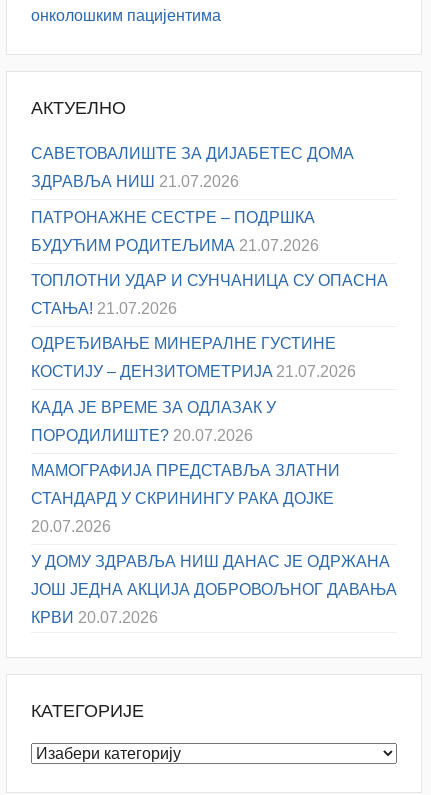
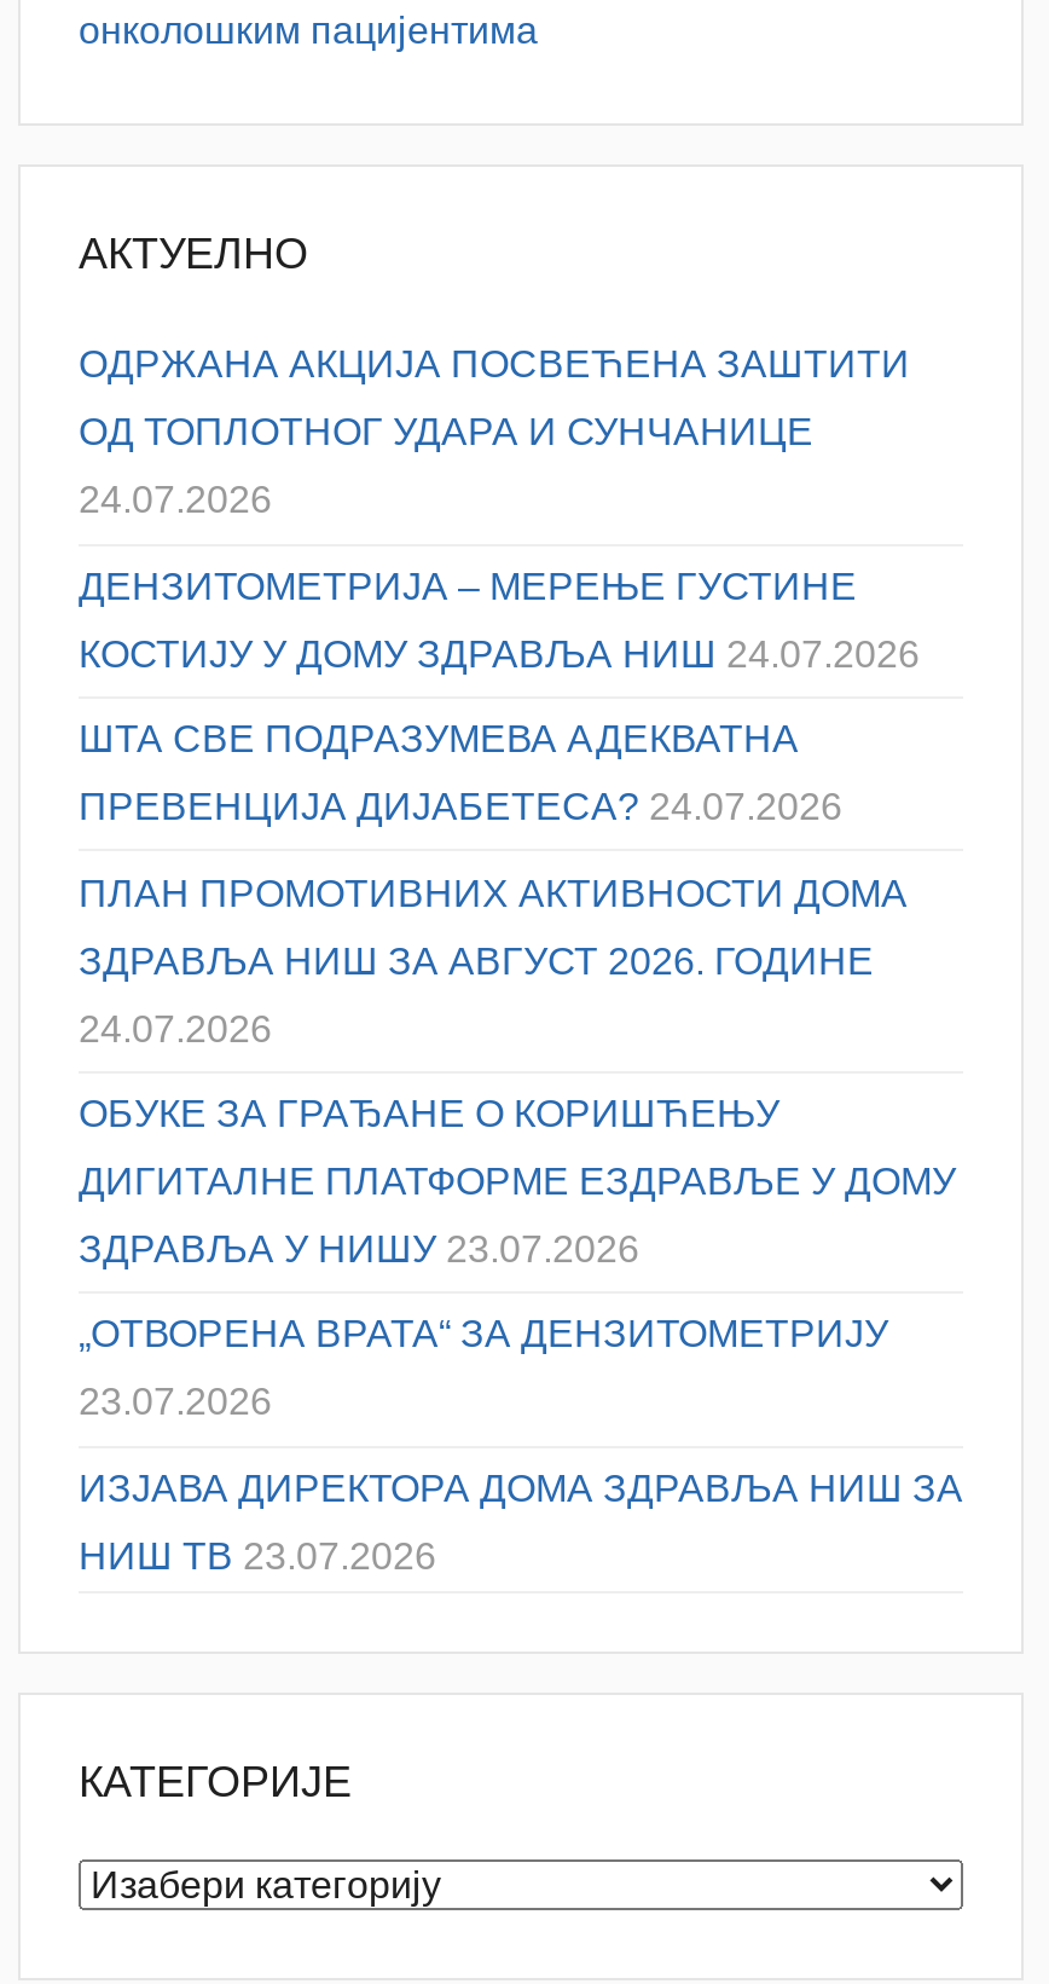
[31,145,397,626] САВЕТОВАЛИШТЕ ЗА ДИЈАБЕТЕС ДОМА | ЗДРАВЉА НИШ 21.07.2026 | ПАТРОНАЖНЕ СЕСТРЕ – ПОДРШКА | БУДУЋИМ РОДИТЕЉИМА 21.07.2026 | ТОПЛОТНИ УДАР И СУНЧАНИЦА СУ ОПАСНА | СТАЊА! 21.07.2026 | ОДРЕЂИВАЊE МИНЕРАЛНЕ ГУСТИНЕ | КОСТИЈУ – ДЕНЗИТОМЕТРИЈA 21.07.2026 | КАДА ЈЕ ВРЕМЕ ЗА ОДЛАЗАК У | ПОРОДИЛИШТЕ? 20.07.2026 | МАМОГРАФИЈА ПРЕДСТАВЉА ЗЛАТНИ | СТАНДАРД У СКРИНИНГУ РАКА ДОЈКЕ | 20.07.2026 | У ДОМУ ЗДРАВЉА НИШ ДАНАС ЈЕ ОДРЖАНА | ЈОШ ЈЕДНА АКЦИЈА ДОБРОВОЉНОГ ДАВАЊА | КРВИ 20.07.2026 -> [79,345,963,1576] ОДРЖАНА АКЦИЈА ПОСВЕЋЕНА ЗАШТИТИ | ОД ТОПЛОТНОГ УДАРА И СУНЧАНИЦЕ | 24.07.2026 | ДЕНЗИТОМЕТРИЈА – МЕРЕЊЕ ГУСТИНЕ | КОСТИЈУ У ДОМУ ЗДРАВЉА НИШ 24.07.2026 | ШТА СВЕ ПОДРАЗУМЕВА АДЕКВАТНА | ПРЕВЕНЦИЈА ДИЈАБЕТЕСА? 24.07.2026 | ПЛАН ПРОМОТИВНИХ АКТИВНОСТИ ДОМА | ЗДРАВЉА НИШ ЗА АВГУСТ 2026. ГОДИНЕ | 24.07.2026 | ОБУКЕ ЗА ГРАЂАНЕ О КОРИШЋЕЊУ | ДИГИТАЛНЕ ПЛАТФОРМЕ ЕЗДРАВЉЕ У ДОМУ | ЗДРАВЉА У НИШУ 23.07.2026 | „ОТВОРЕНА ВРАТА“ ЗА ДЕНЗИТОМЕТРИЈУ | 23.07.2026 | ИЗЈАВА ДИРЕКТОРА ДОМА ЗДРАВЉА НИШ ЗА | НИШ ТВ 23.07.2026

